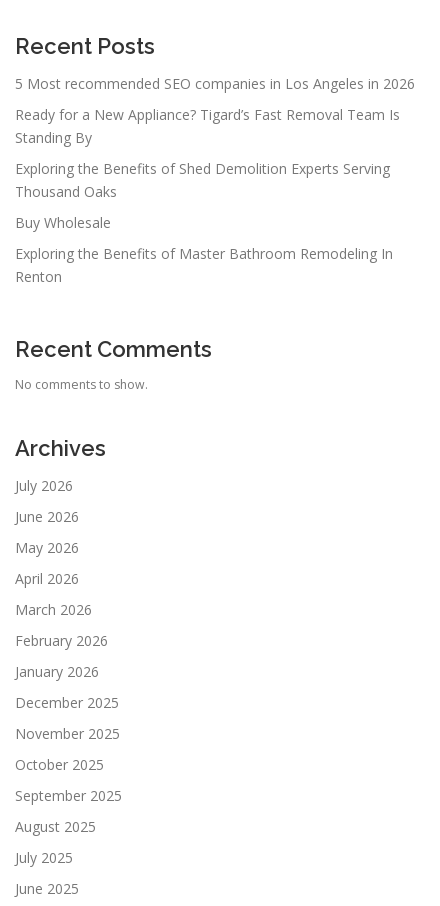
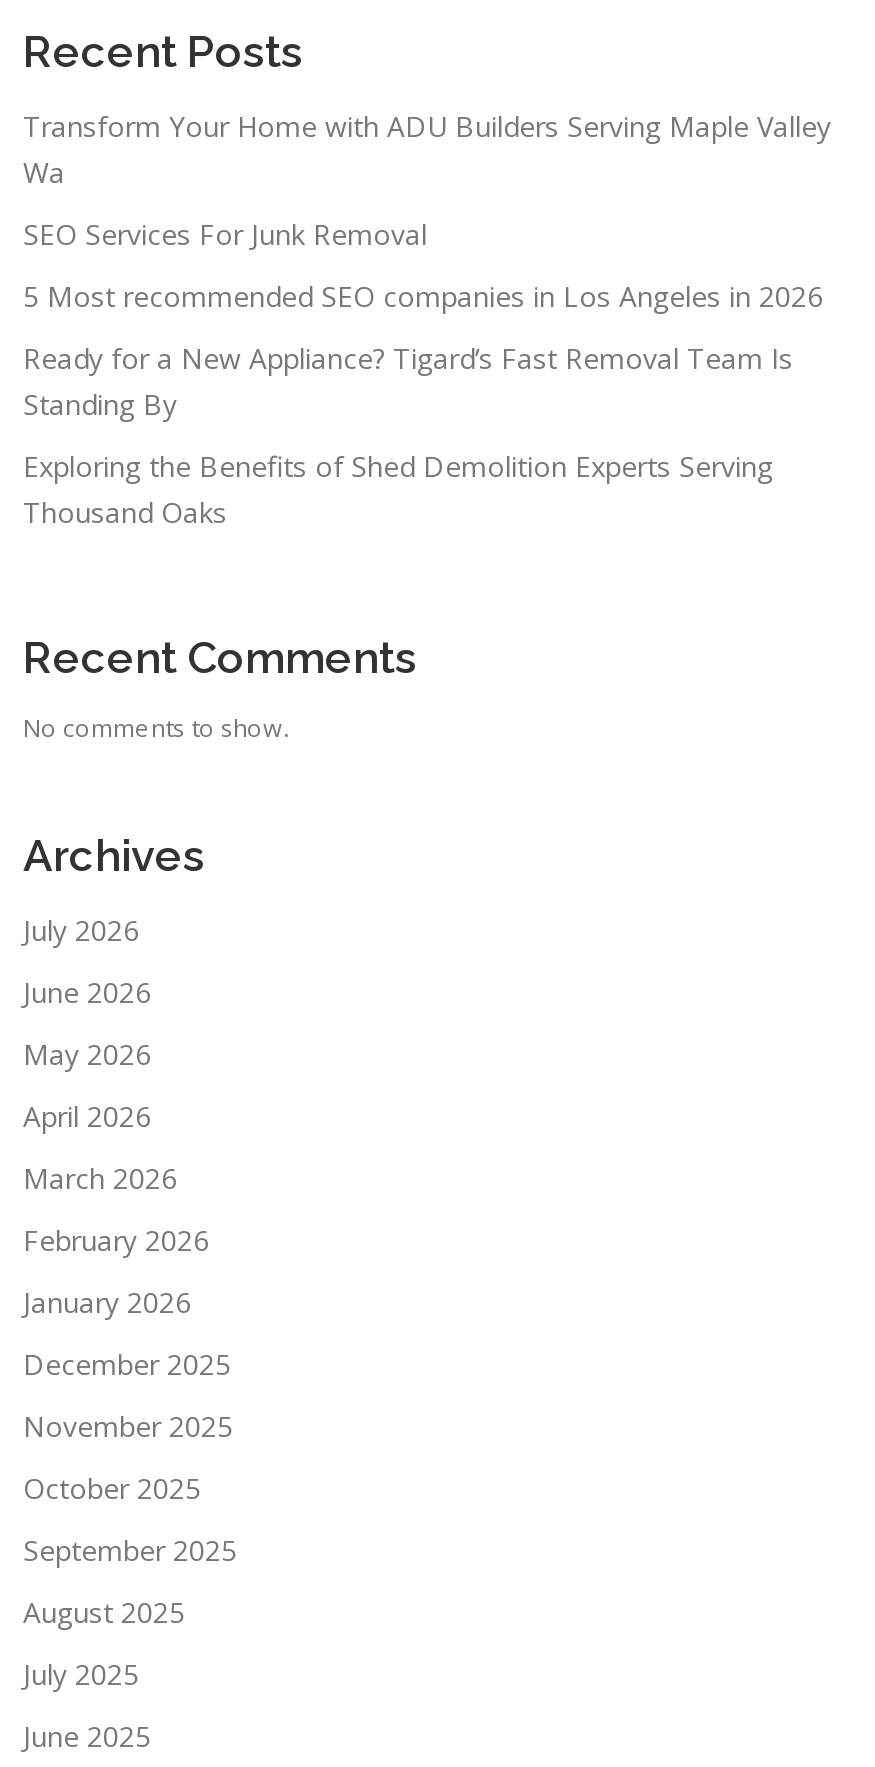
none -> [23,107,831,253] Transform Your Home with ADU Builders Serving Maple Valley | Wa | SEO Services For Junk Removal
moved [15,74,415,201] -> [23,277,823,531]: 5 Most recommended SEO companies in Los Angeles in 2026 | Ready for a New Appliance? Tigard’s Fast Removal Team Is | Standing By | Exploring the Benefits of Shed Demolition Experts Serving | Thousand Oaks
[15,213,393,286] Buy Wholesale | Exploring the Benefits of Master Bathroom Remodeling In | Renton -> none

